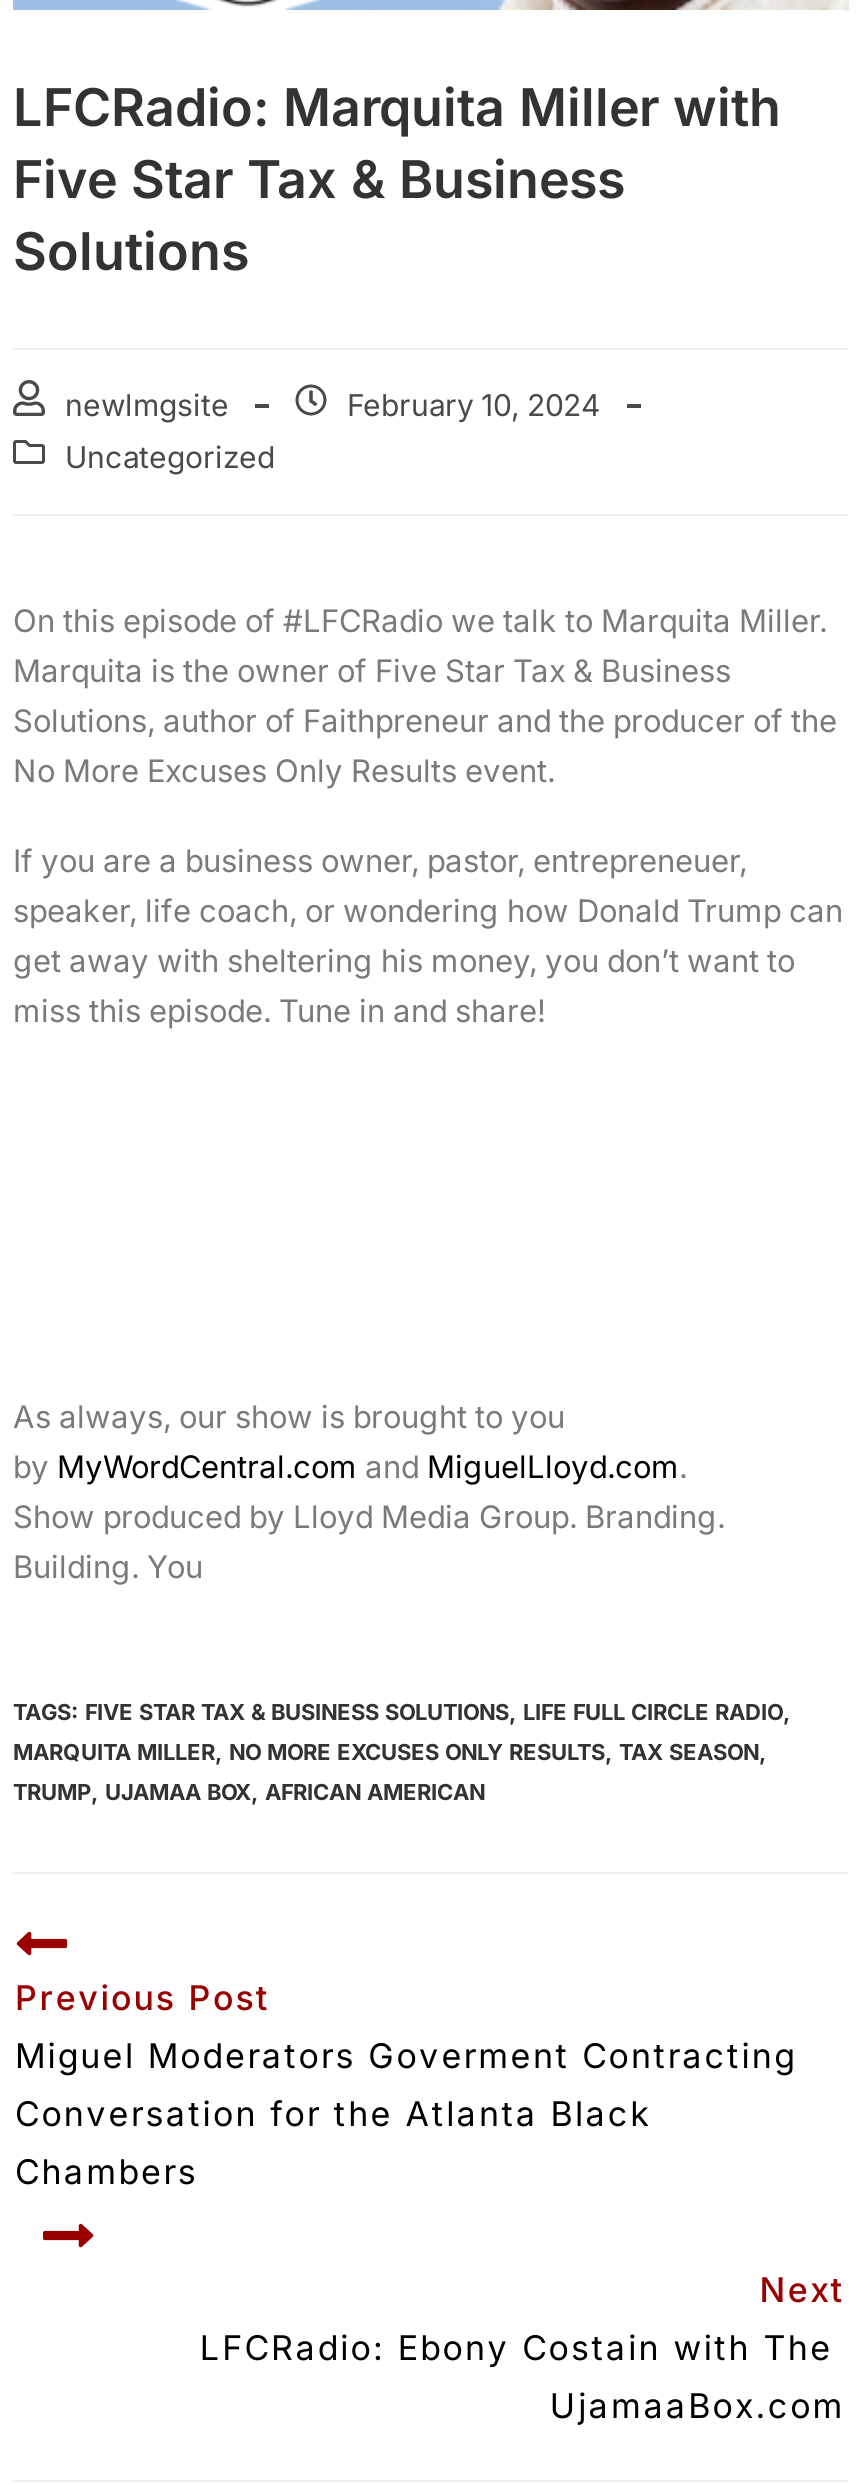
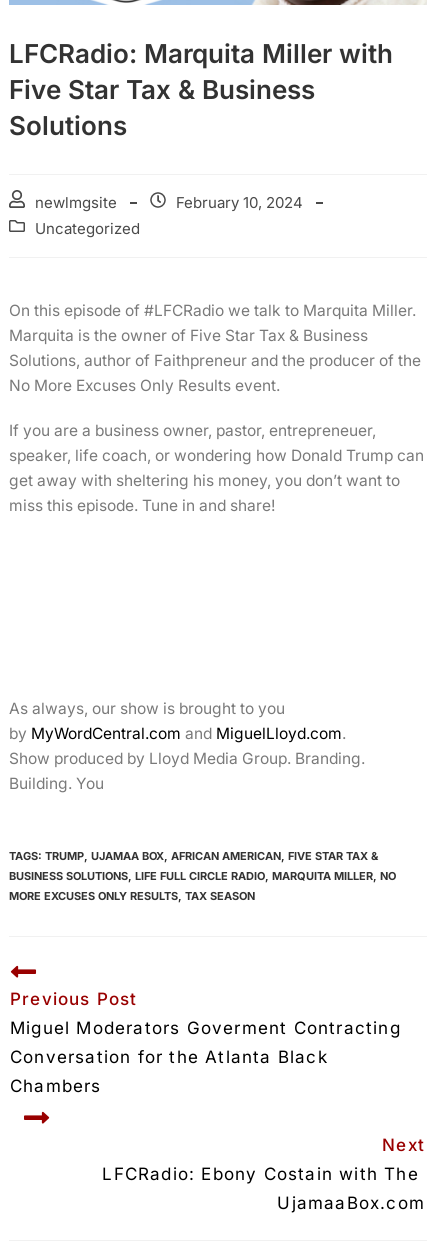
[13,1698,791,1806] TAGS: FIVE STAR TAX & BUSINESS SOLUTIONS, LIFE FULL CIRCLE RADIO, | MARQUITA MILLER, NO MORE EXCUSES ONLY RESULTS, TAX SEASON, | TRUMP, UJAMAA BOX, AFRICAN AMERICAN -> [9,849,396,903] TAGS: TRUMP, UJAMAA BOX, AFRICAN AMERICAN, FIVE STAR TAX & | BUSINESS SOLUTIONS, LIFE FULL CIRCLE RADIO, MARQUITA MILLER, NO | MORE EXCUSES ONLY RESULTS, TAX SEASON

